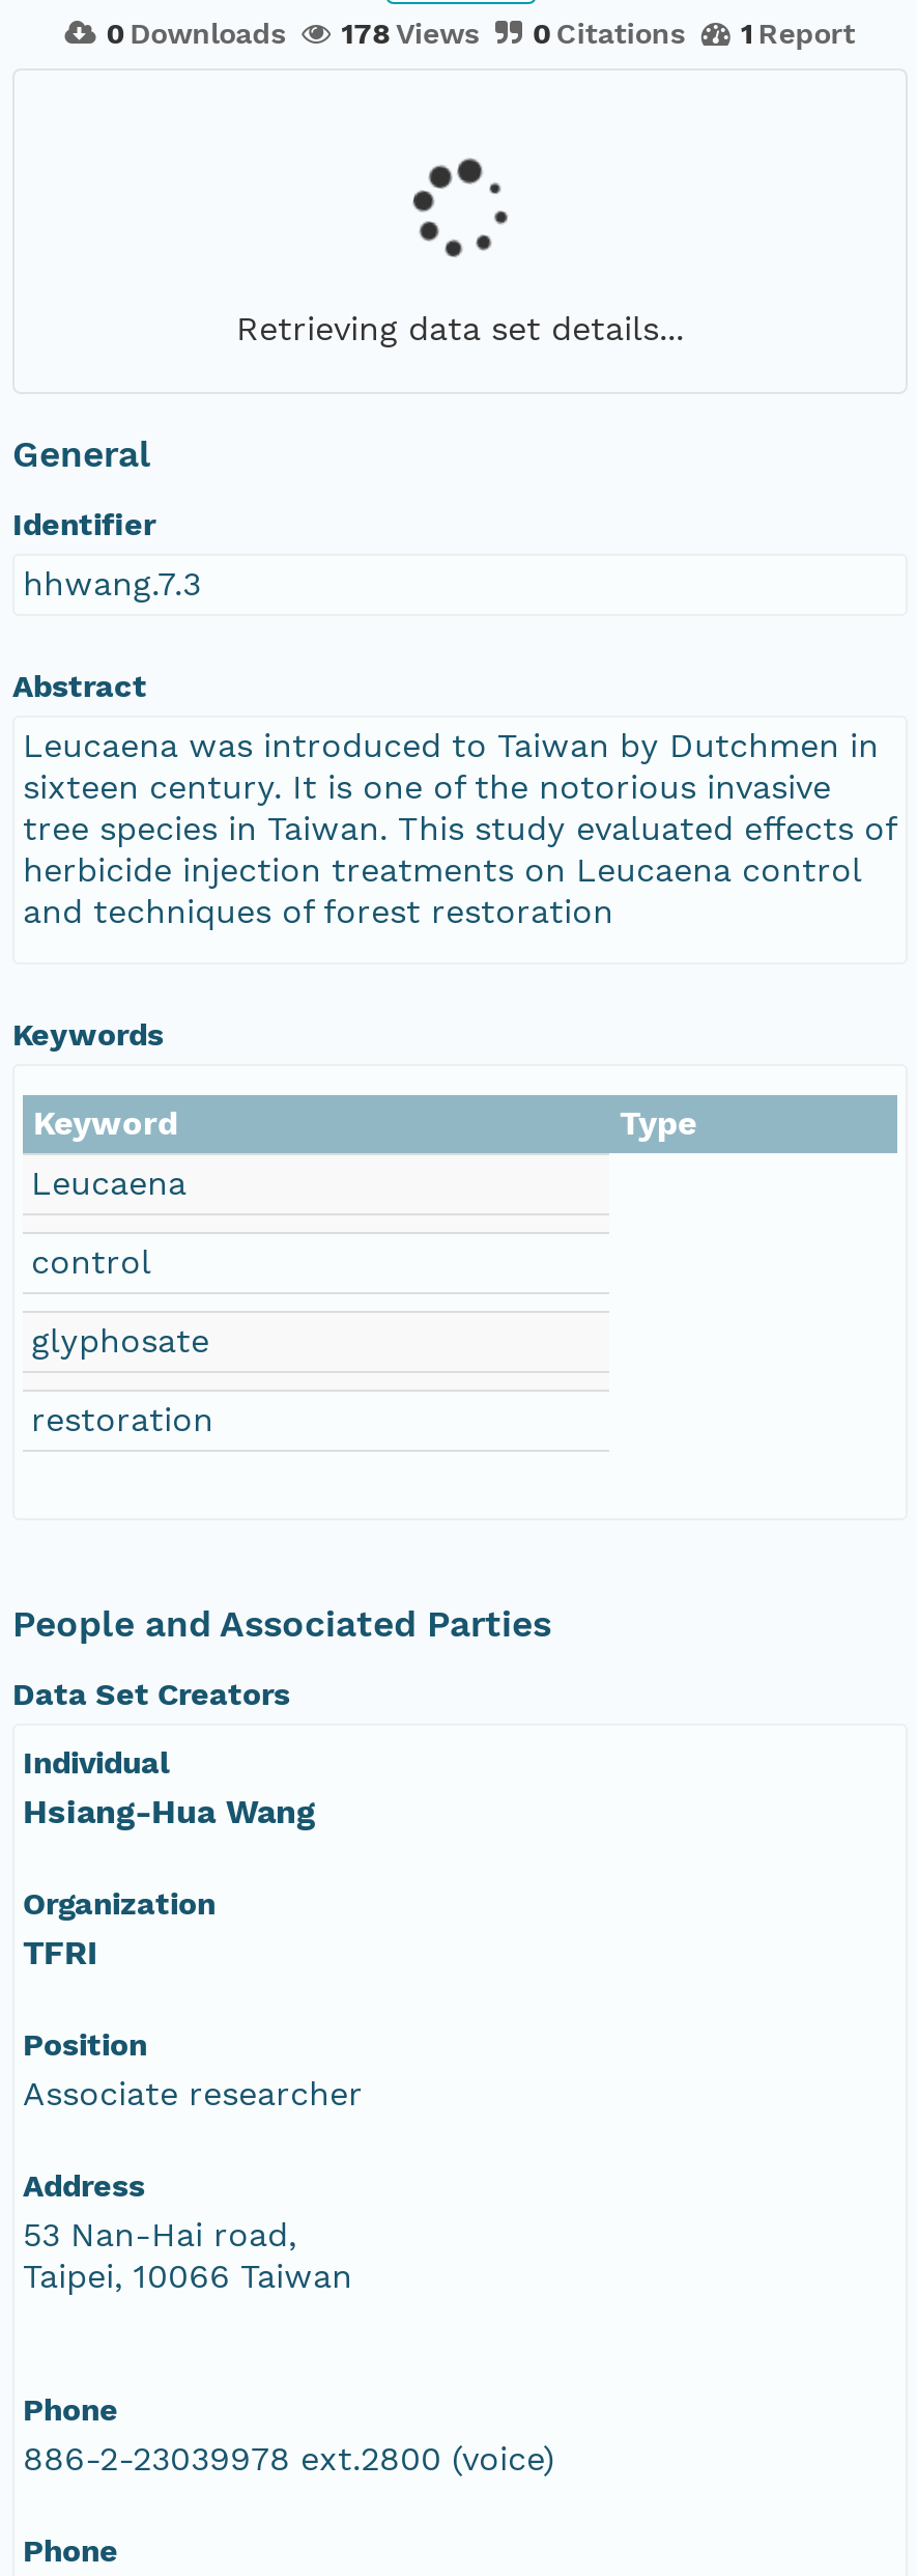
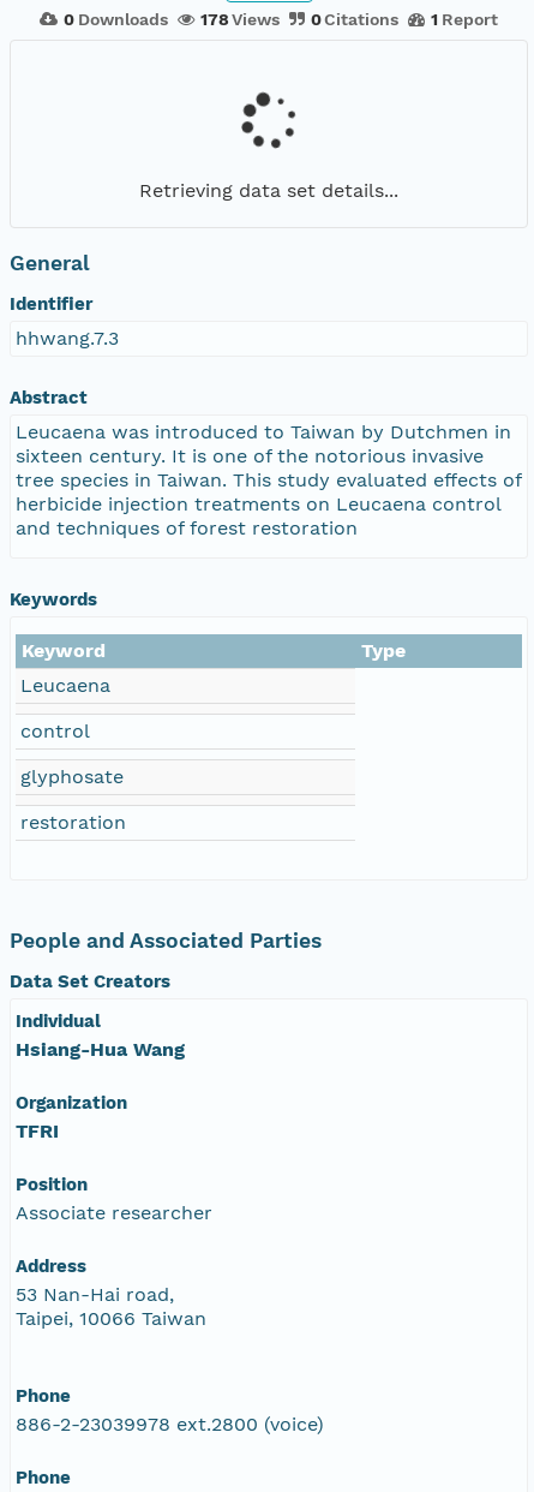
[410,156,510,259] [image] -> [240,91,296,150] [image]

